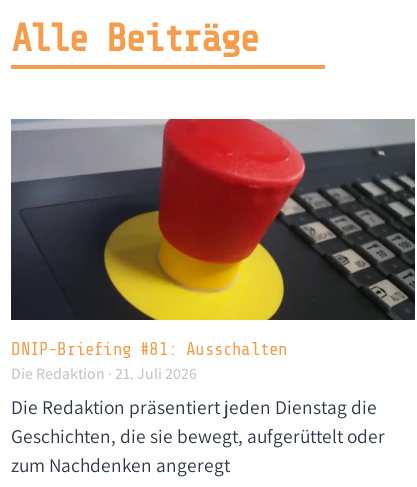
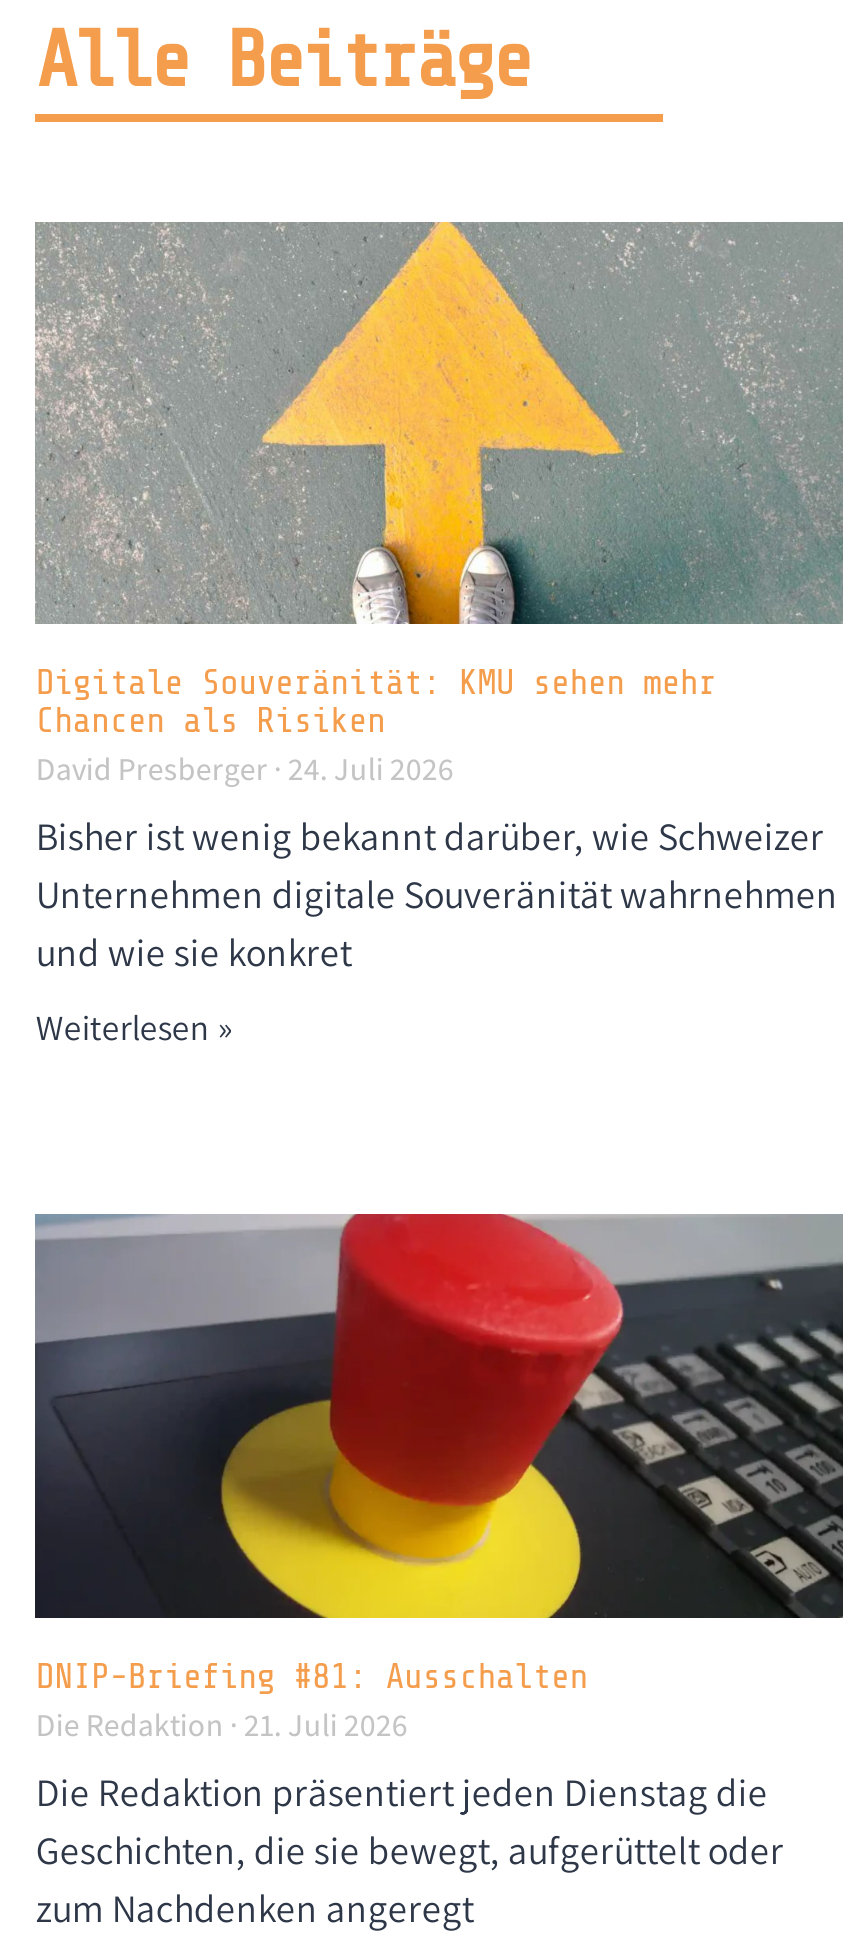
none -> [35,220,843,1050] [image] | Digitale Souveränität: KMU sehen mehr | Chancen als Risiken | David Presberger 24. Juli 2026 | Bisher ist wenig bekannt darüber, wie Schweizer | Unternehmen digitale Souveränität wahrnehmen | und wie sie konkret | Weiterlesen »

